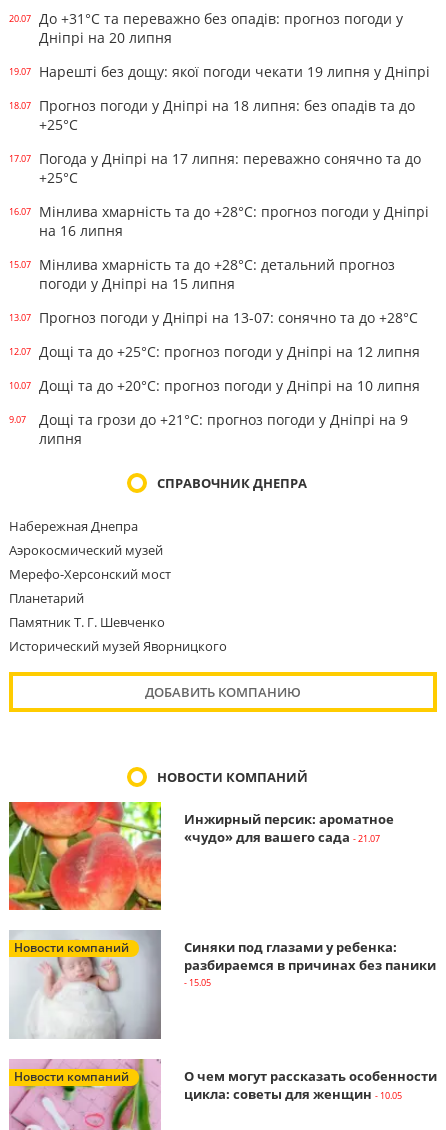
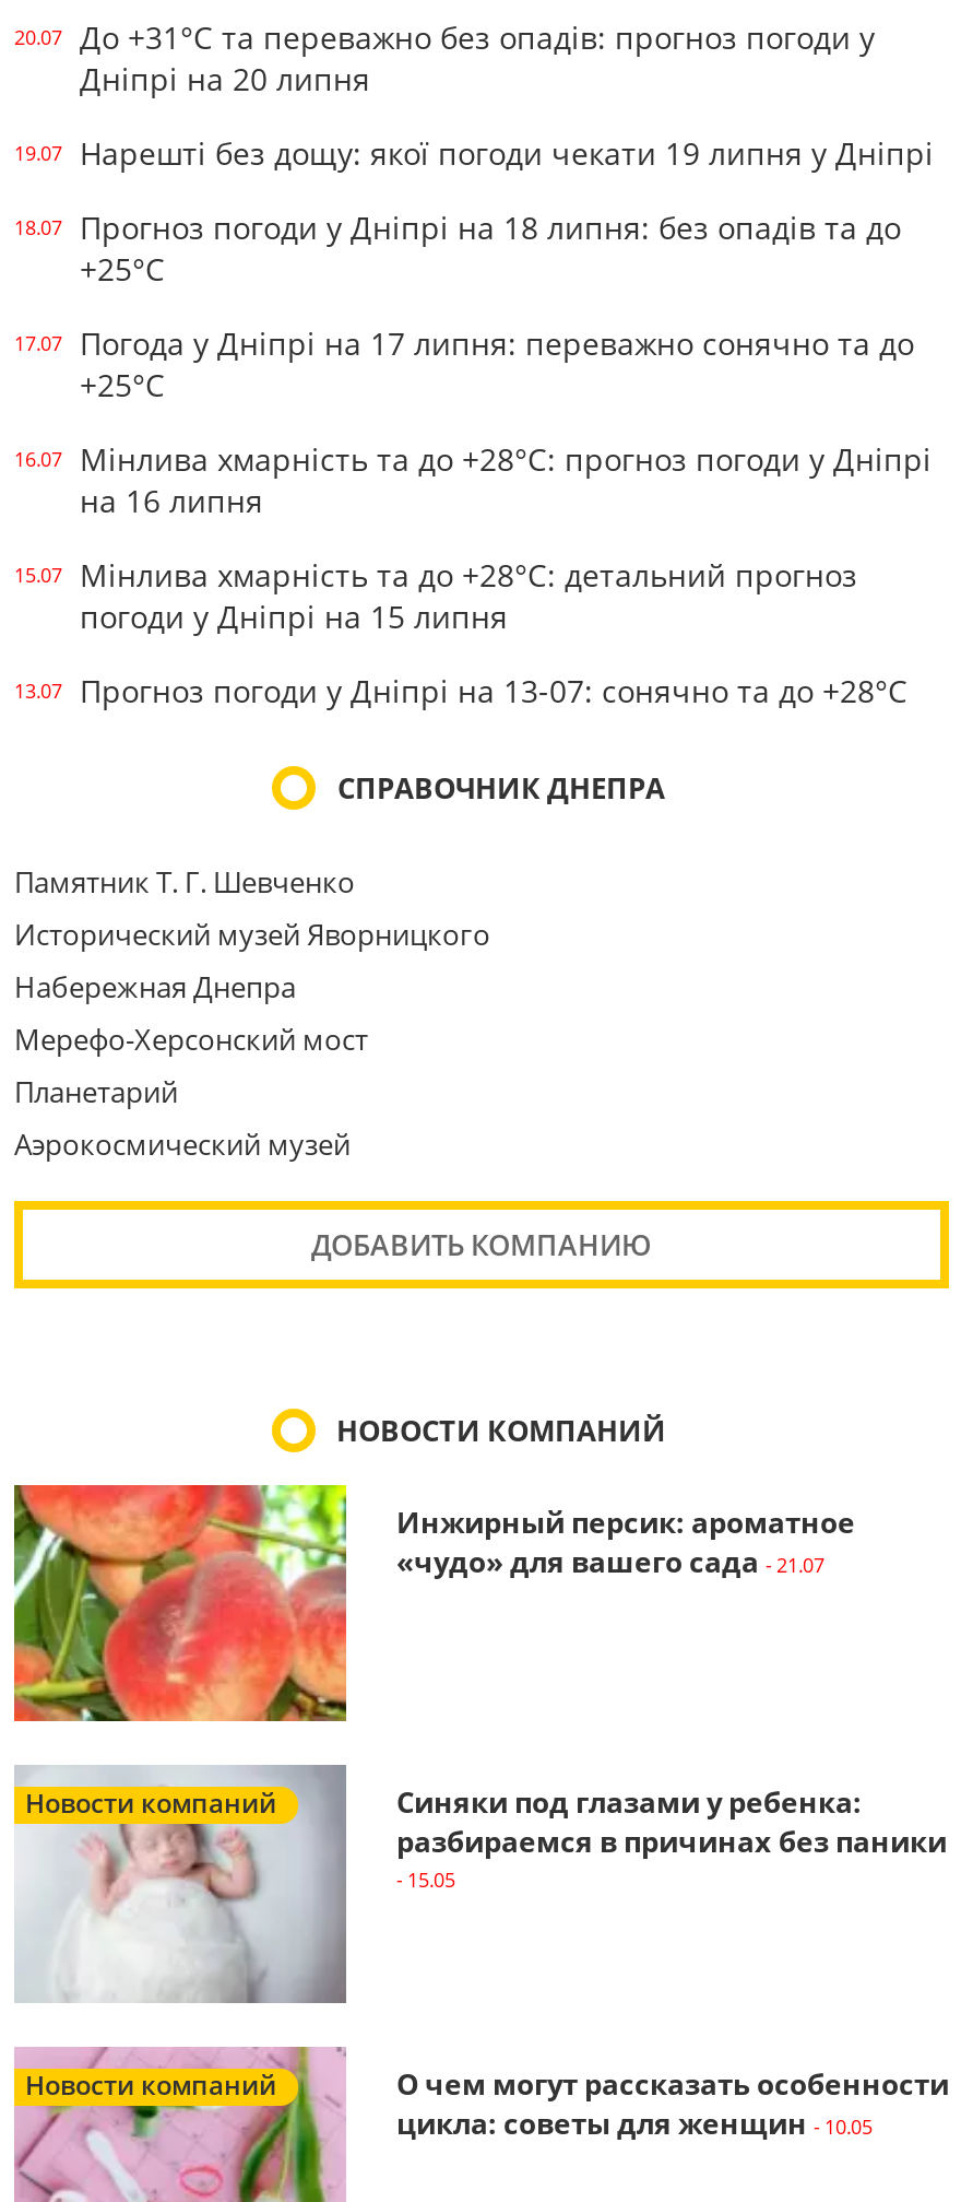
[9,342,420,448] 12.07 | Дощі та до +25°С: прогноз погоди у Дніпрі на 12 липня | 10.07 | Дощі та до +20°С: прогноз погоди у Дніпрі на 10 липня | 9.07 | Дощі та грози до +21°С: прогноз погоди у Дніпрі на 9 | липня -> none
moved [9,541,163,559] -> [14,1124,351,1163]: Аэрокосмический музей
moved [9,613,227,655] -> [14,861,490,953]: Памятник Т. Г. Шевченко | Исторический музей Яворницкого

